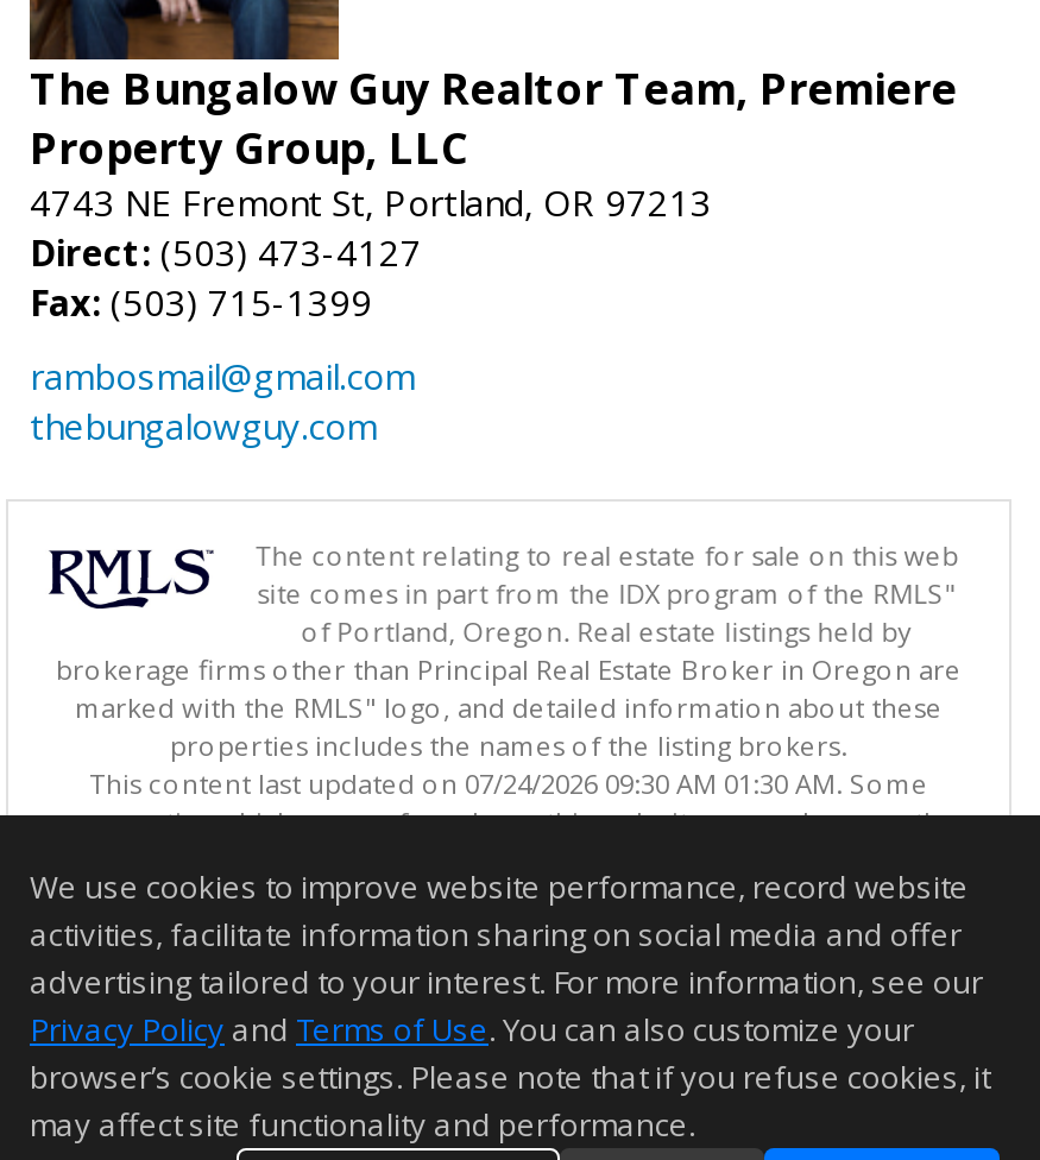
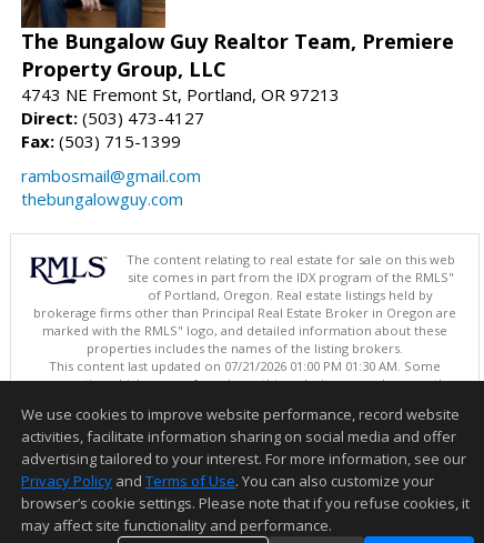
[89,765,928,801] This content last updated on 07/24/2026 09:30 AM 01:30 AM. Some -> [49,358,441,374] This content last updated on 07/21/2026 01:00 PM 01:30 AM. Some

